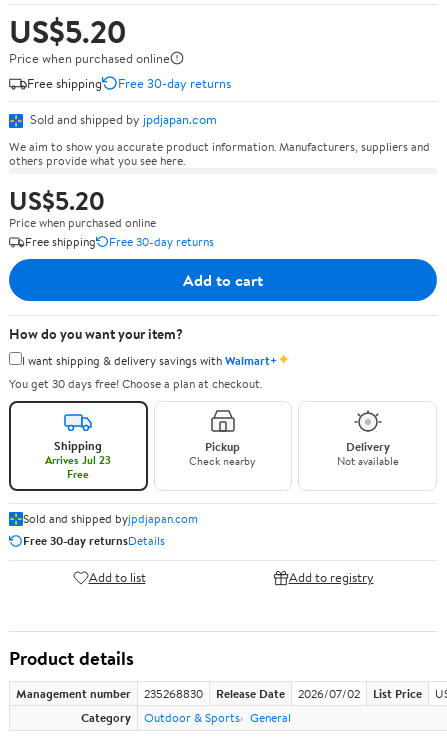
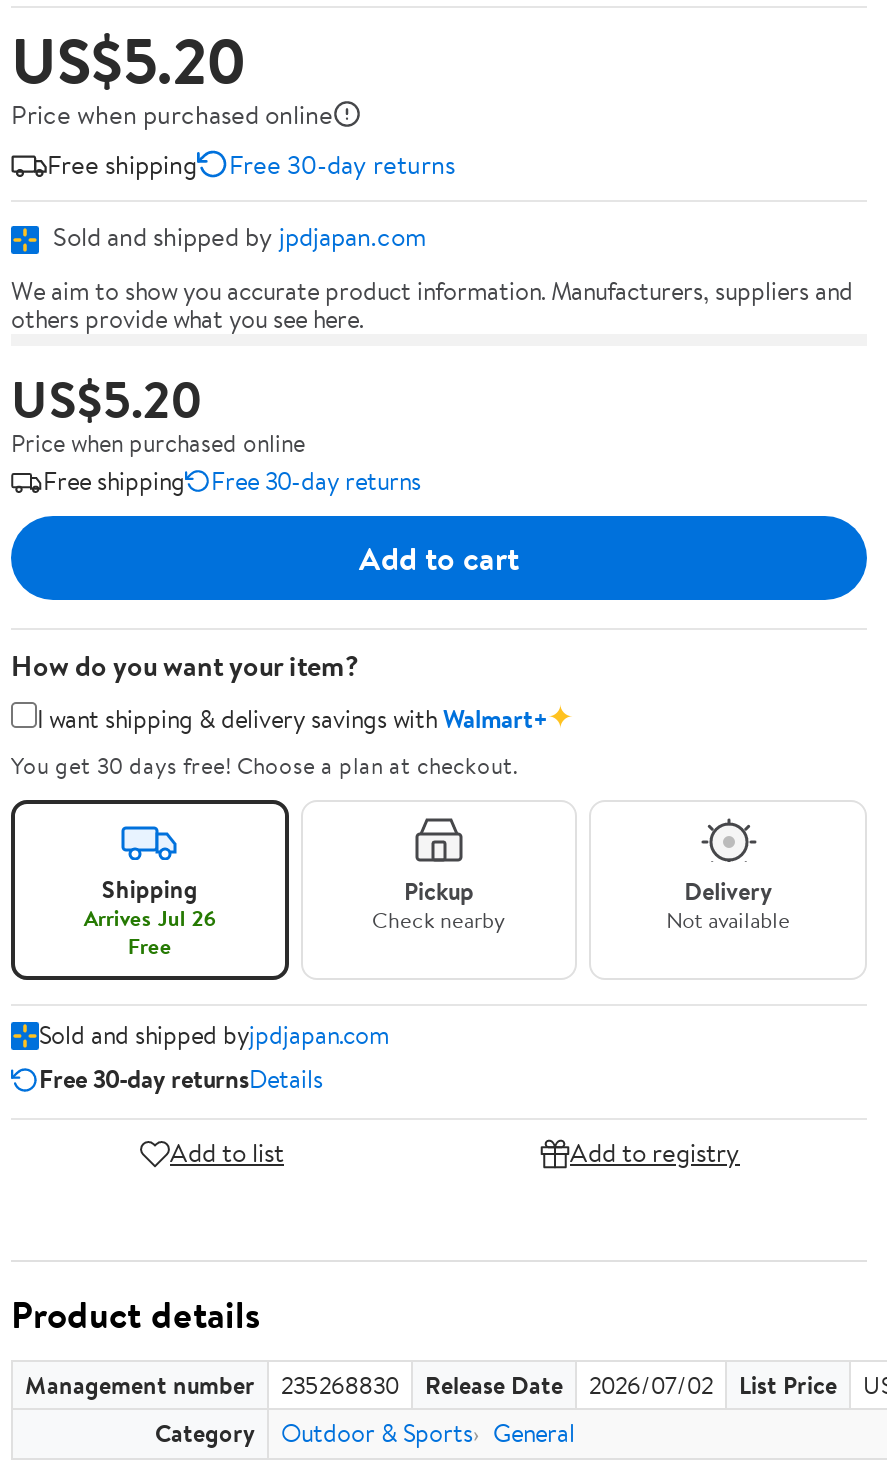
[45,452,111,468] Arrives Jul 23 -> [84,902,216,934] Arrives Jul 26

